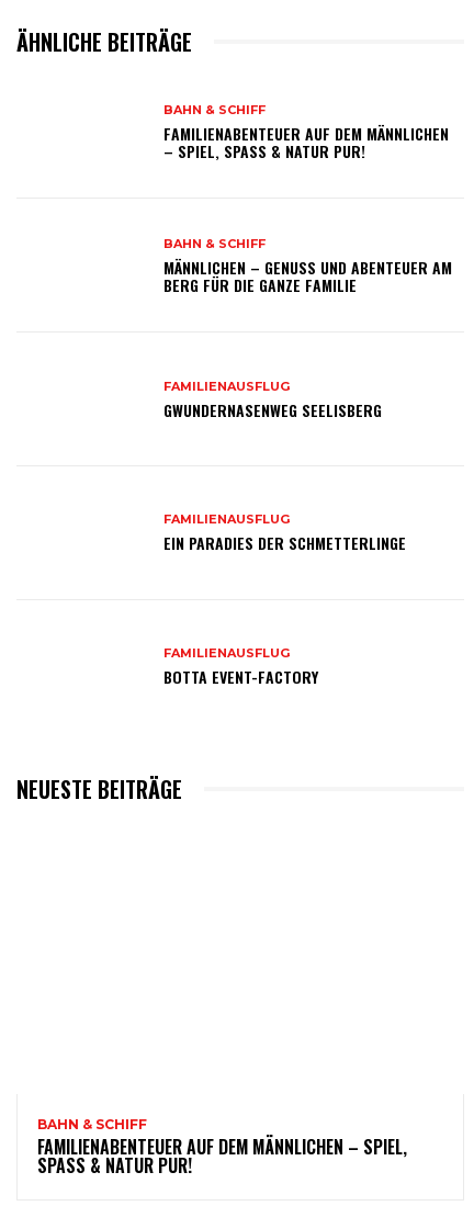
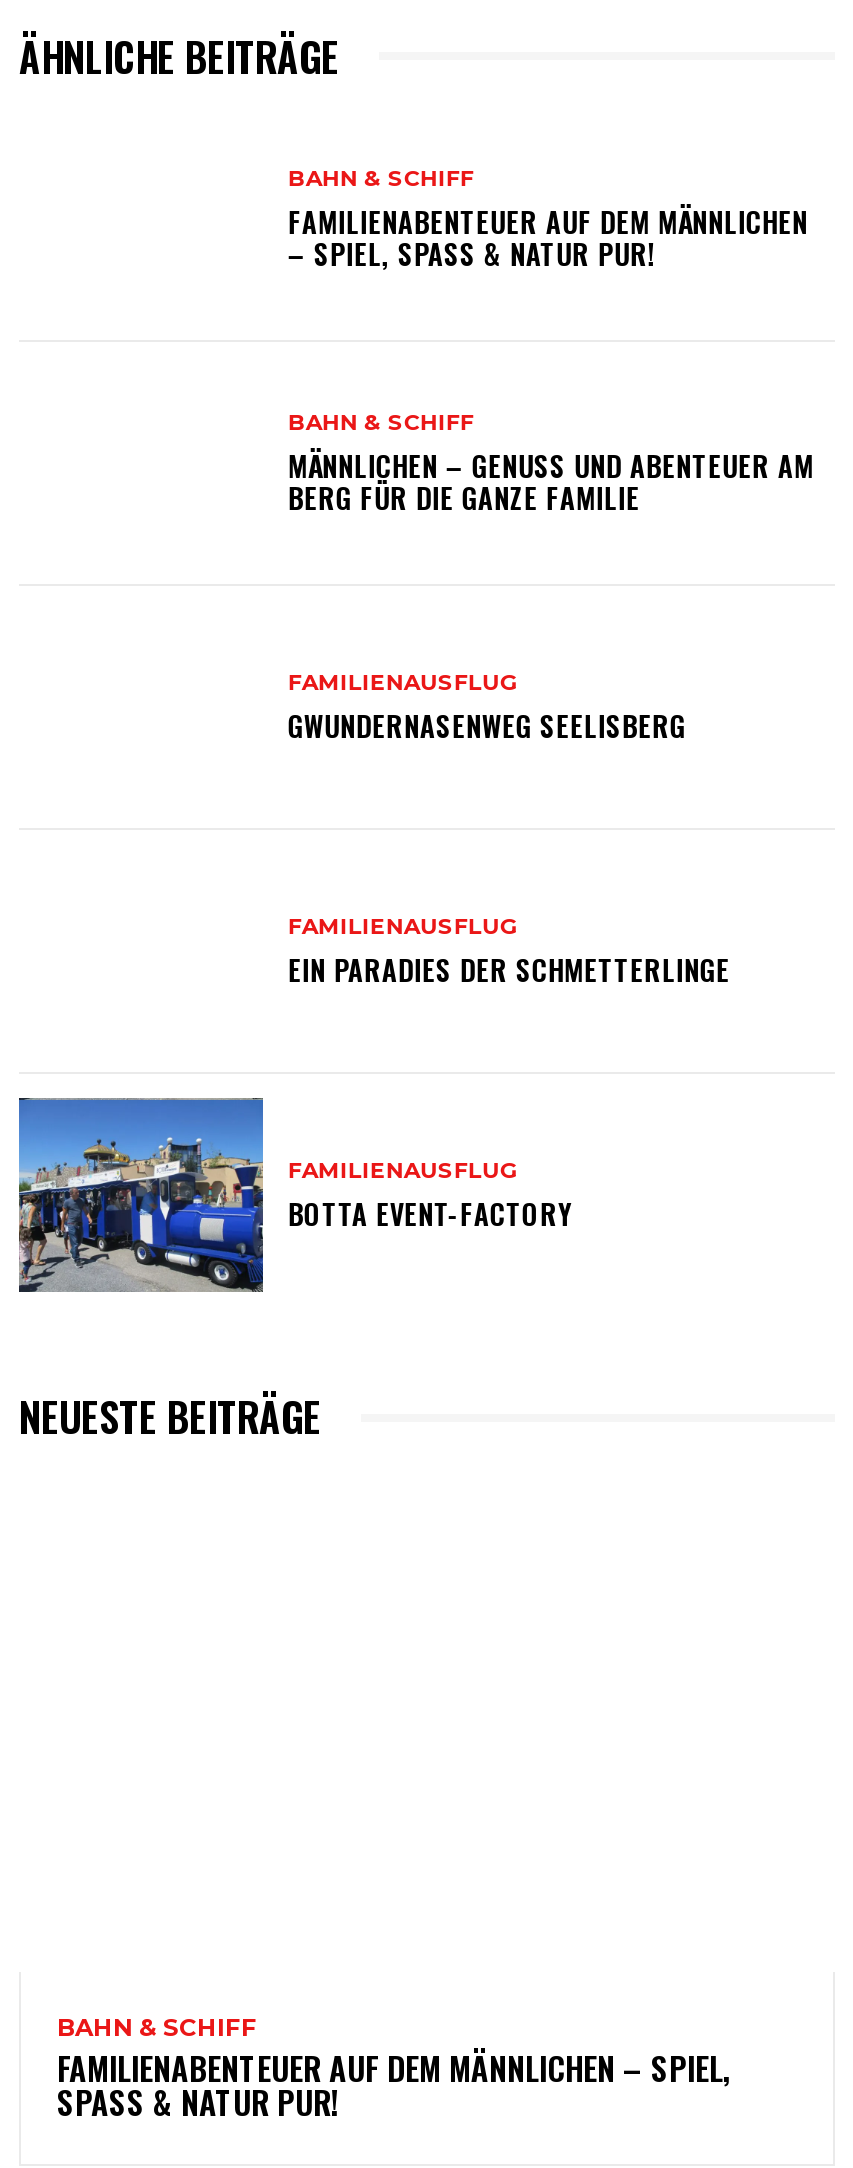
none -> [17,1095,265,1295] [image]

